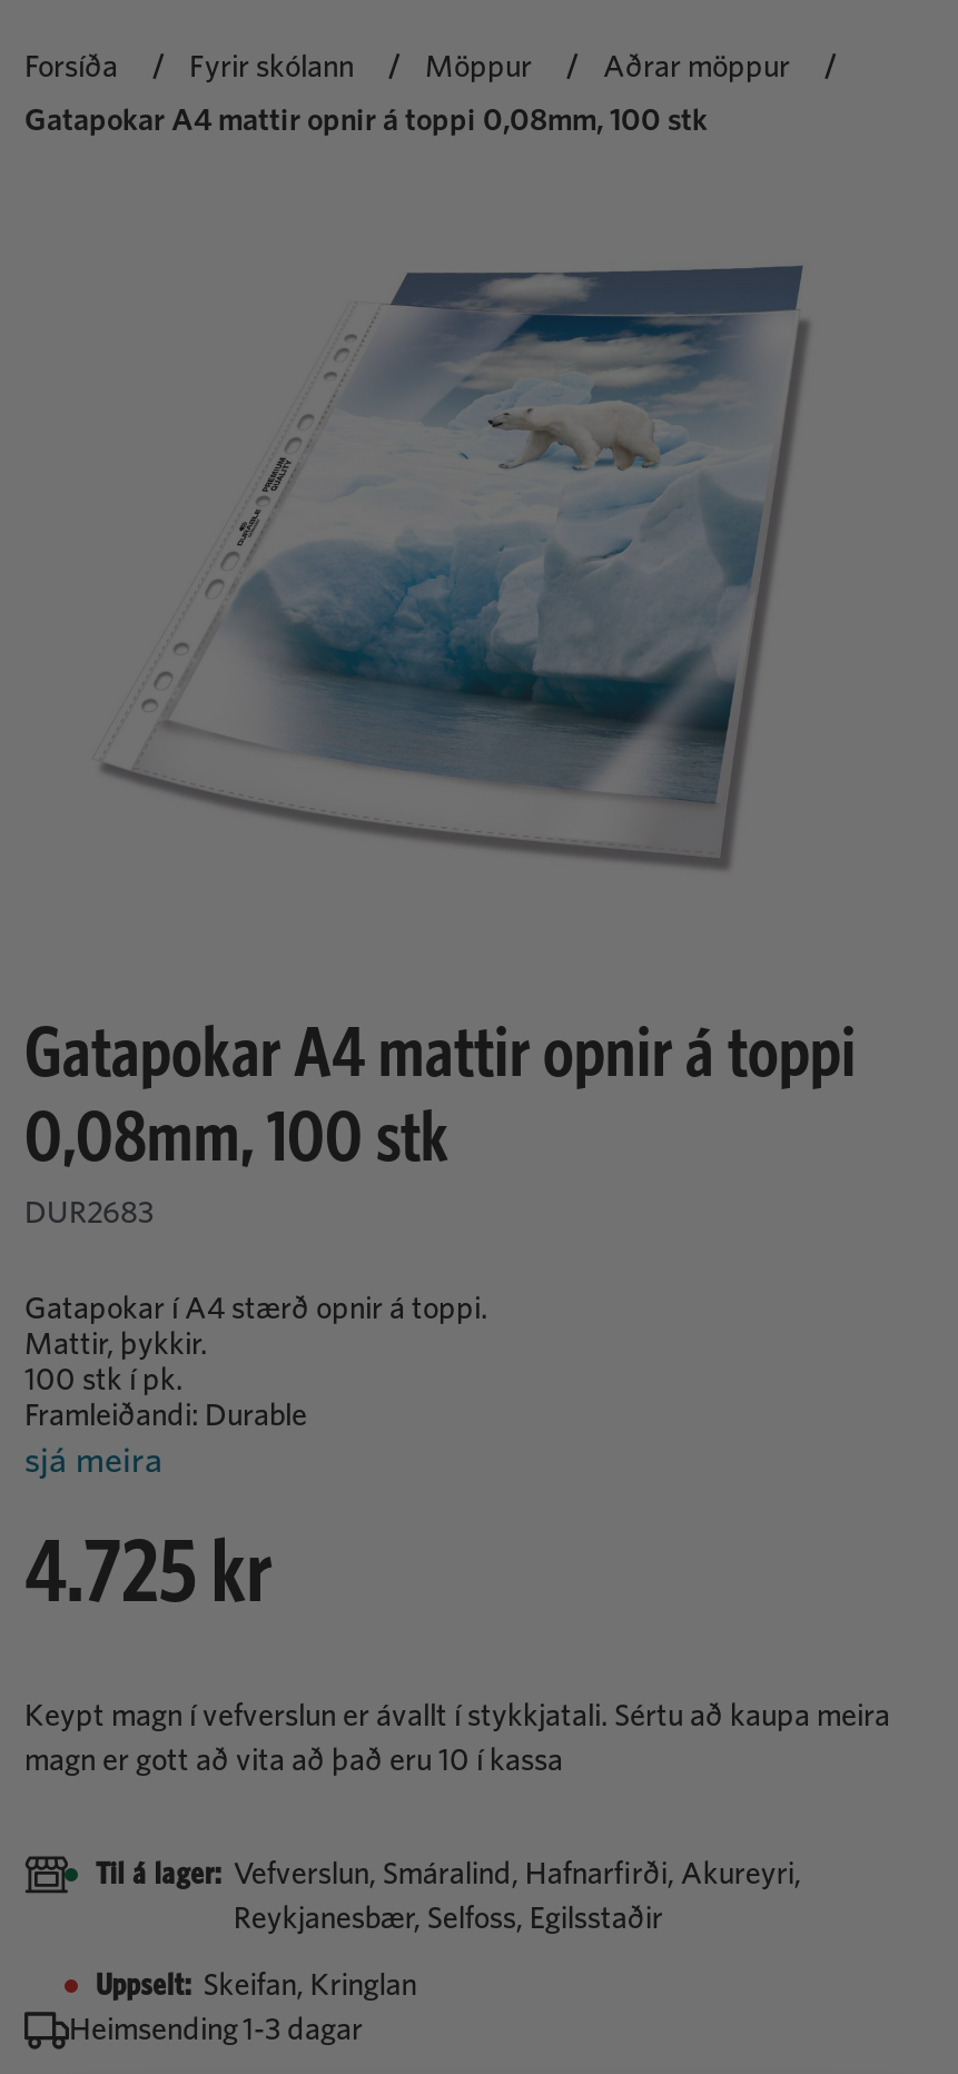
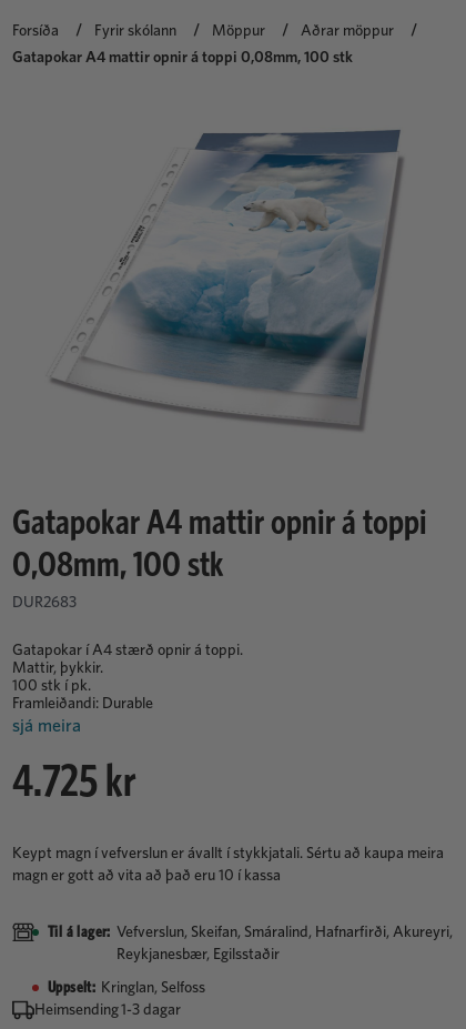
[96,1859,801,1935] Til á lager: Vefverslun, Smáralind, Hafnarfirði, Akureyri, | Reykjanesbær, Selfoss, Egilsstaðir -> [48,925,452,962] Til á lager: Vefverslun, Skeifan, Smáralind, Hafnarfirði, Akureyri, | Reykjanesbær, Egilsstaðir
[96,1971,417,2002] Uppselt: Skeifan, Kringlan -> [48,980,205,996] Uppselt: Kringlan, Selfoss

